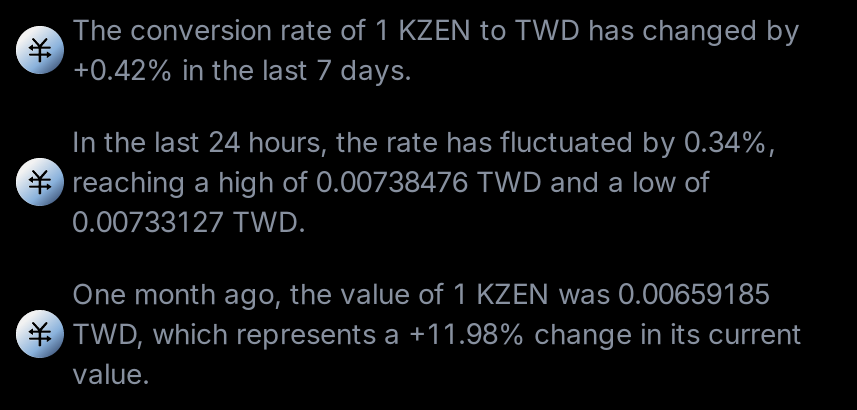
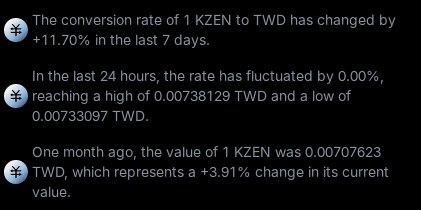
[72,53,412,87] +0.42% in the last 7 days. -> [32,31,210,48] +11.70% in the last 7 days.
[72,125,776,159] In the last 24 hours, the rate has fluctuated by 0.34%, -> [32,67,384,84] In the last 24 hours, the rate has fluctuated by 0.00%,
[72,165,710,199] reaching a high of 0.00738476 TWD and a low of -> [32,87,351,104] reaching a high of 0.00738129 TWD and a low of
[72,205,306,239] 0.00733127 TWD. -> [32,107,149,124] 0.00733097 TWD.
[72,277,770,311] One month ago, the value of 1 KZEN was 0.00659185 -> [32,143,381,160] One month ago, the value of 1 KZEN was 0.00707623
[72,317,802,351] TWD, which represents a +11.98% change in its current -> [32,163,389,180] TWD, which represents a +3.91% change in its current

